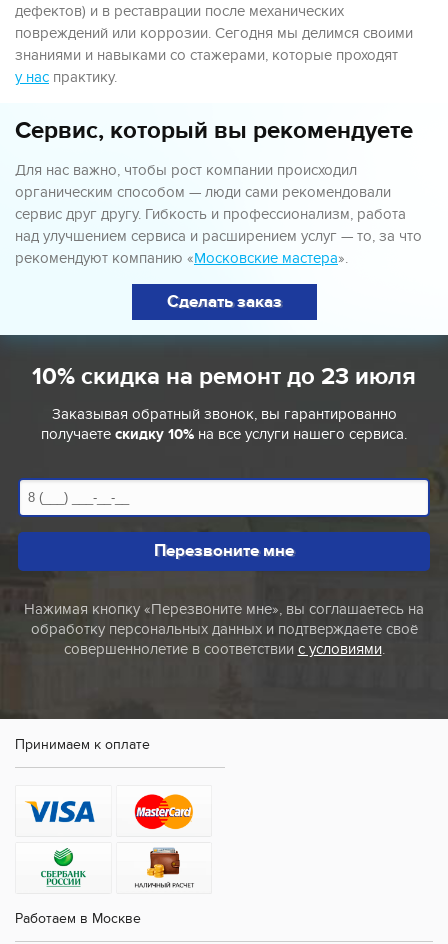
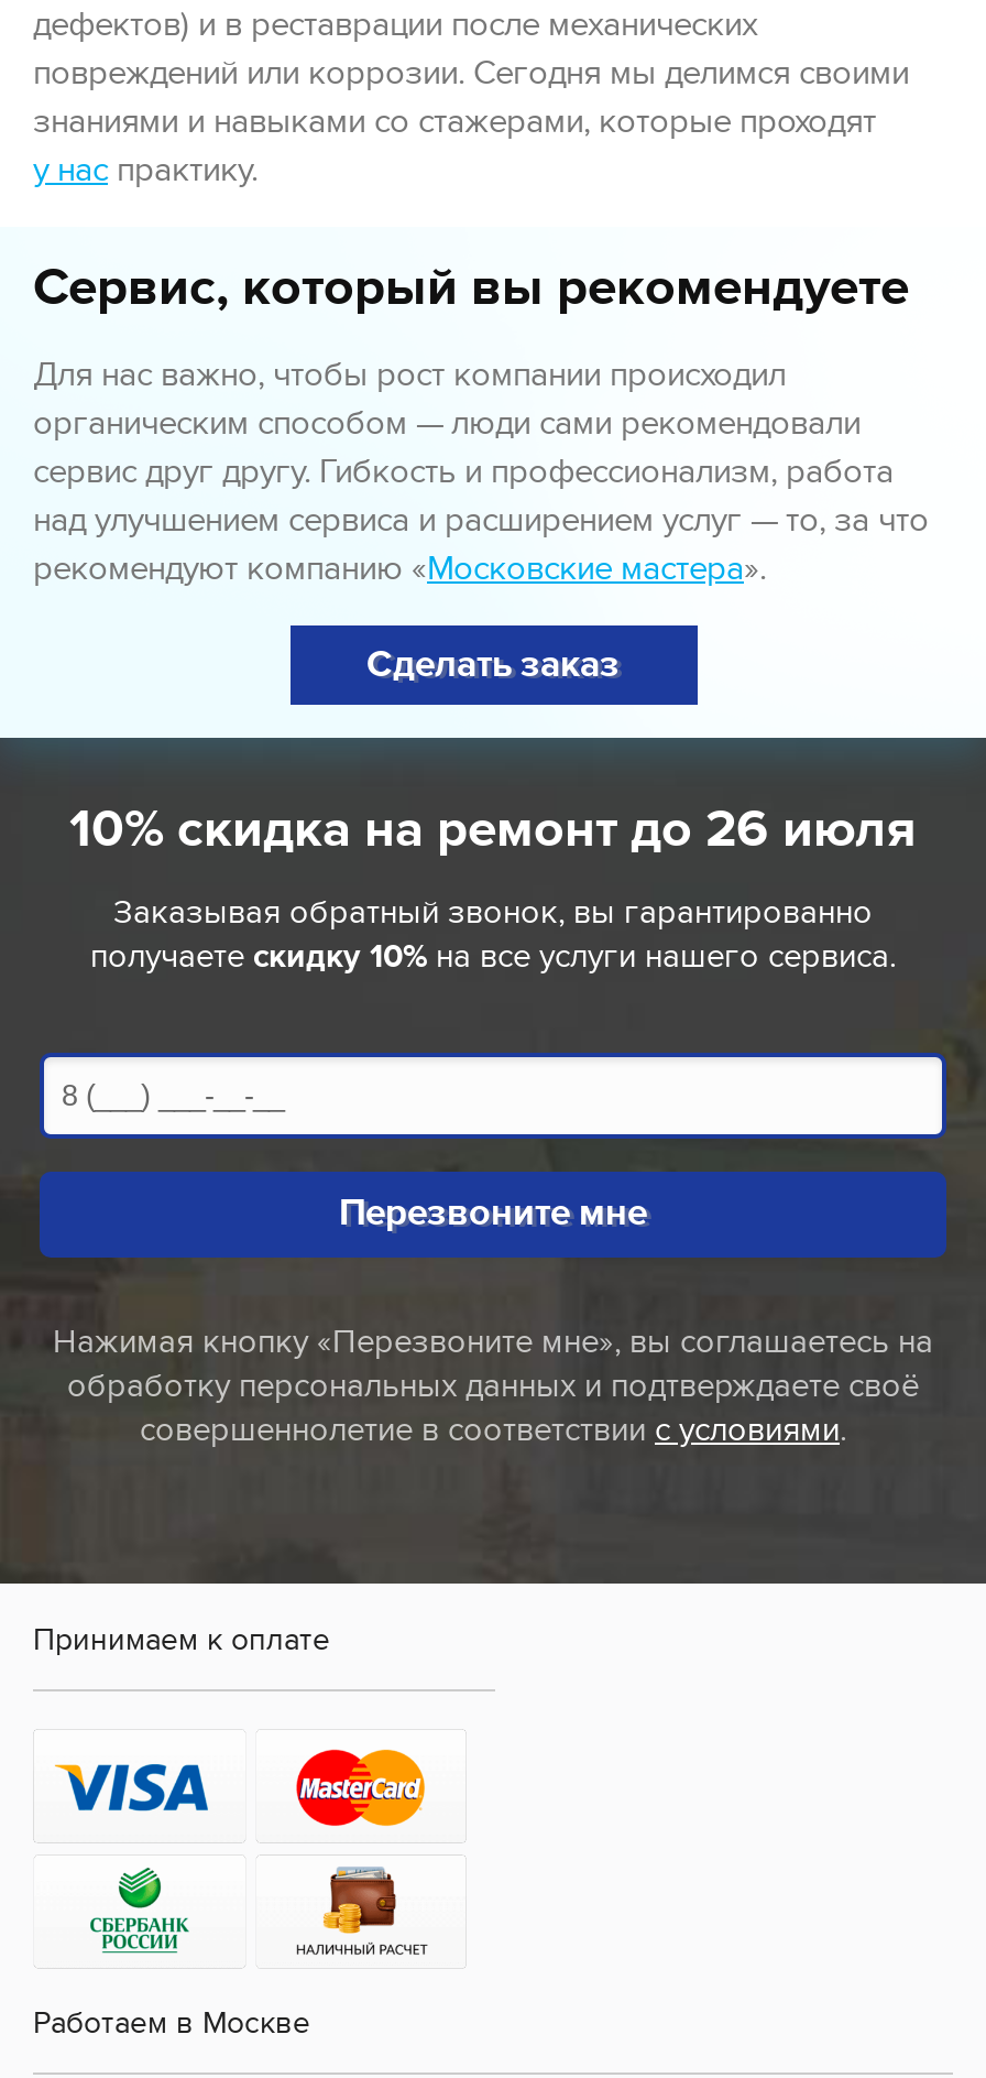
[32,362,416,391] 10% скидка на ремонт до 23 июля -> [69,797,917,861] 10% скидка на ремонт до 26 июля

